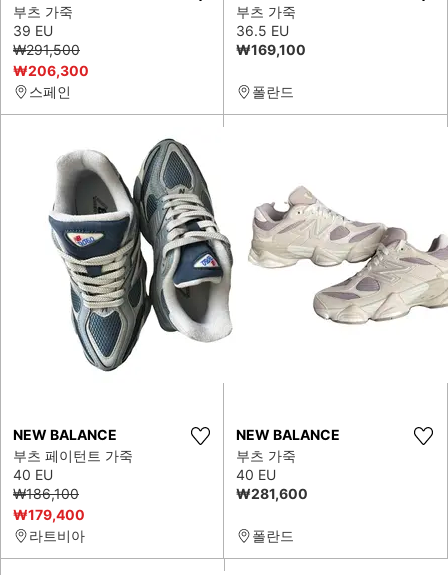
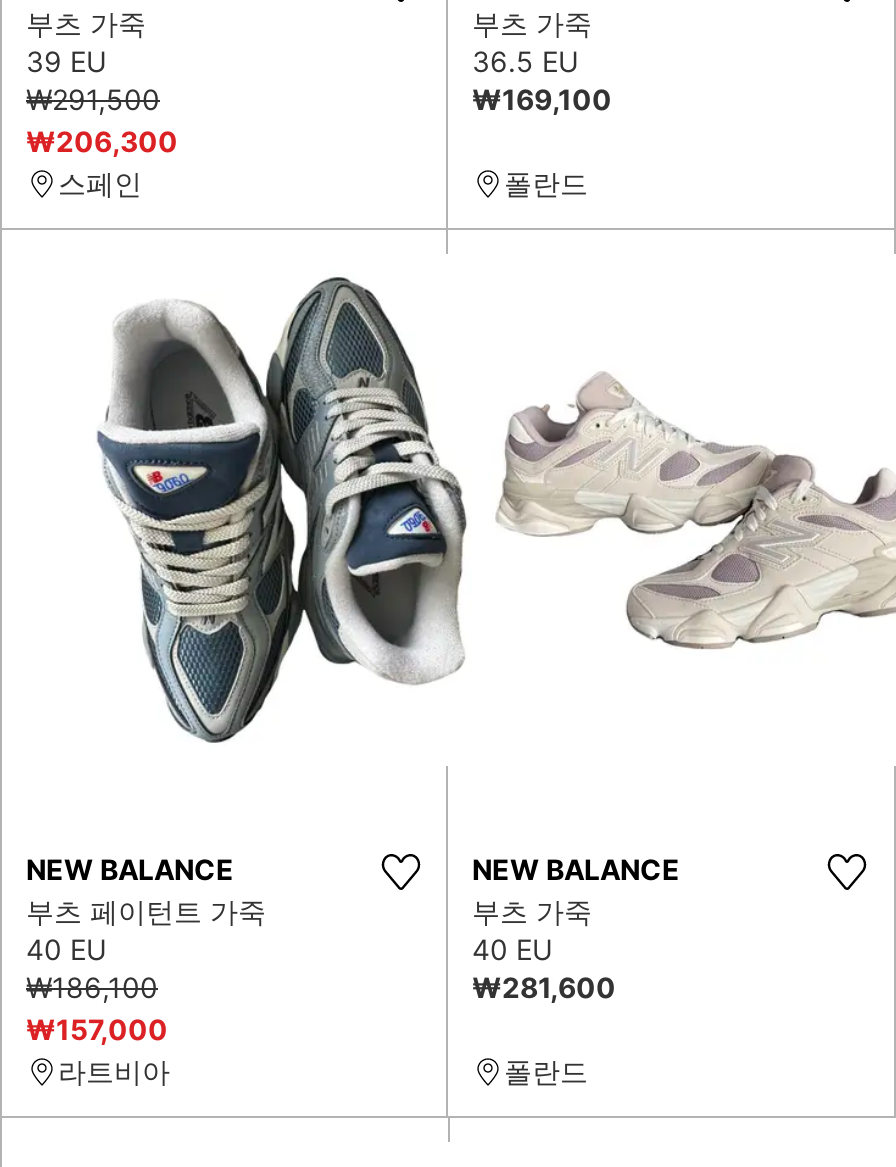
[13,506,85,523] ₩179,400 -> [26,1012,168,1046] ₩157,000

